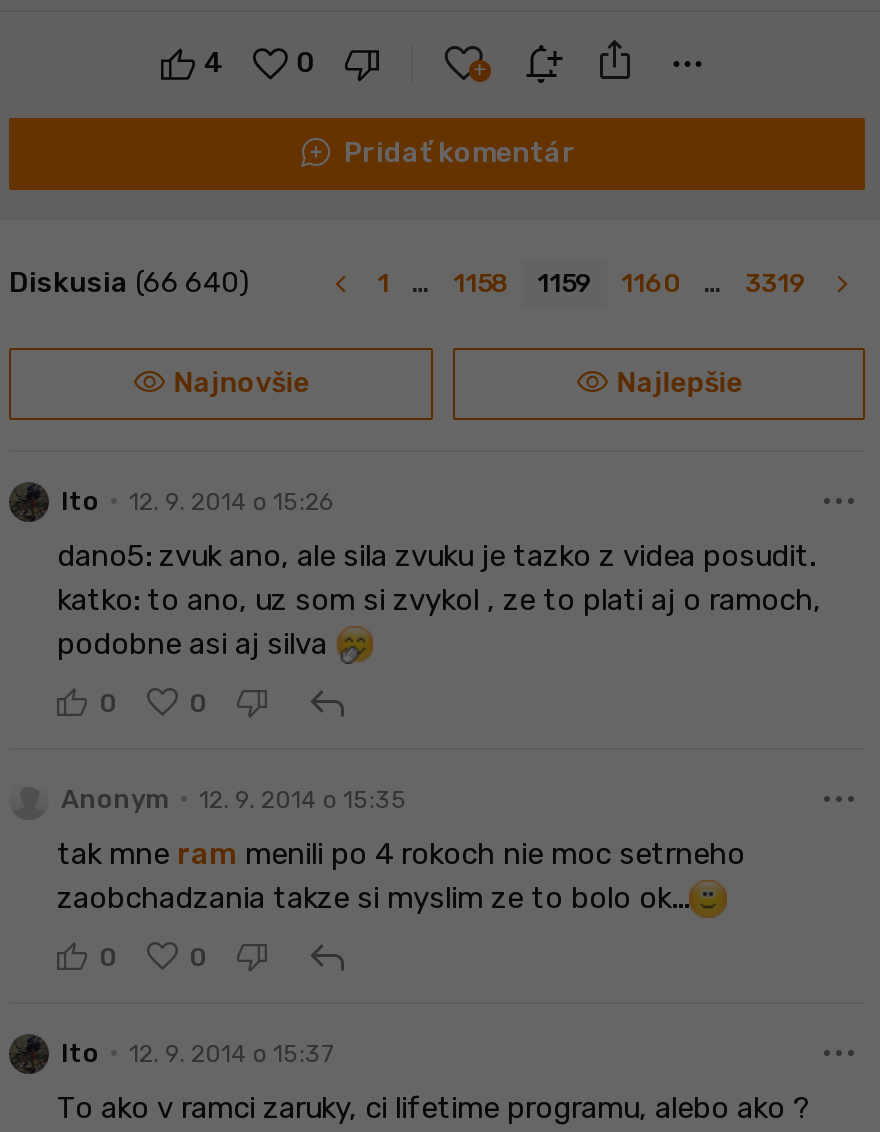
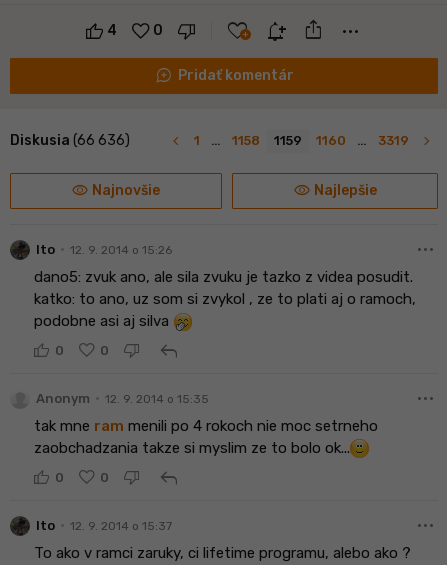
[9,265,249,299] Diskusia (66 640) -> [10,132,130,149] Diskusia (66 636)

